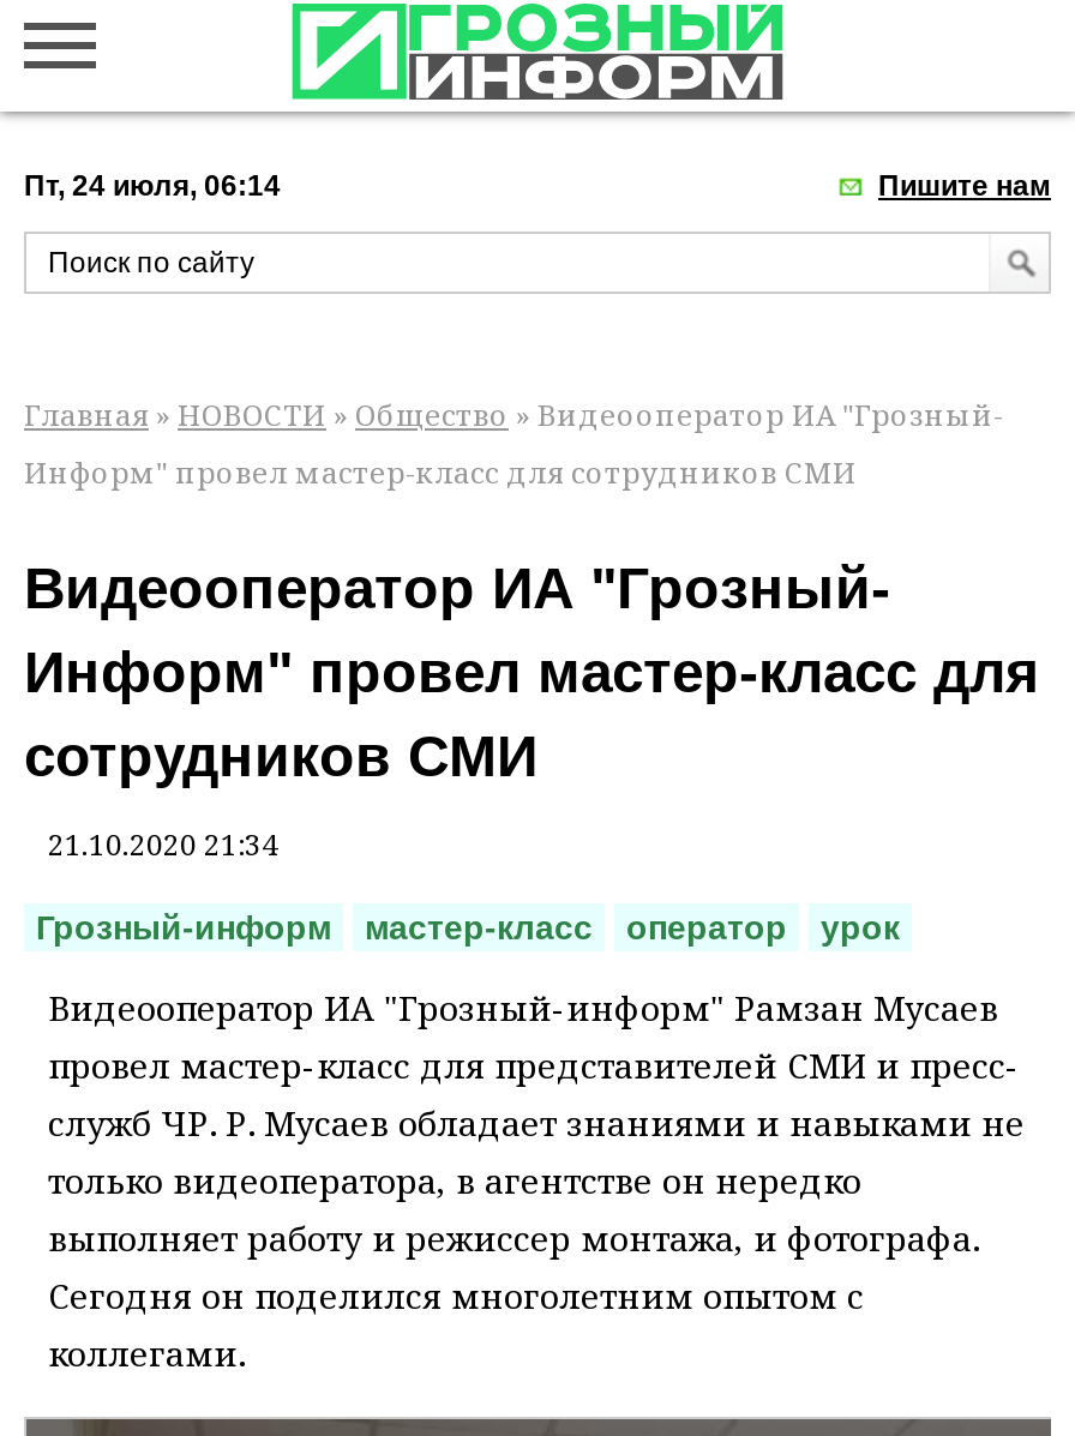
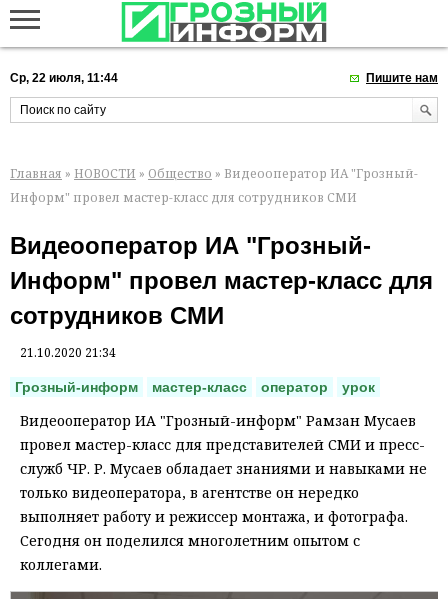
[24,169,281,203] Пт, 24 июля, 06:14 -> [10,71,118,85] Ср, 22 июля, 11:44

